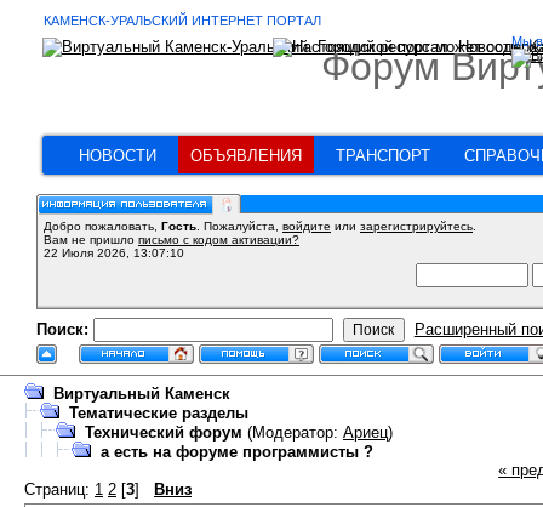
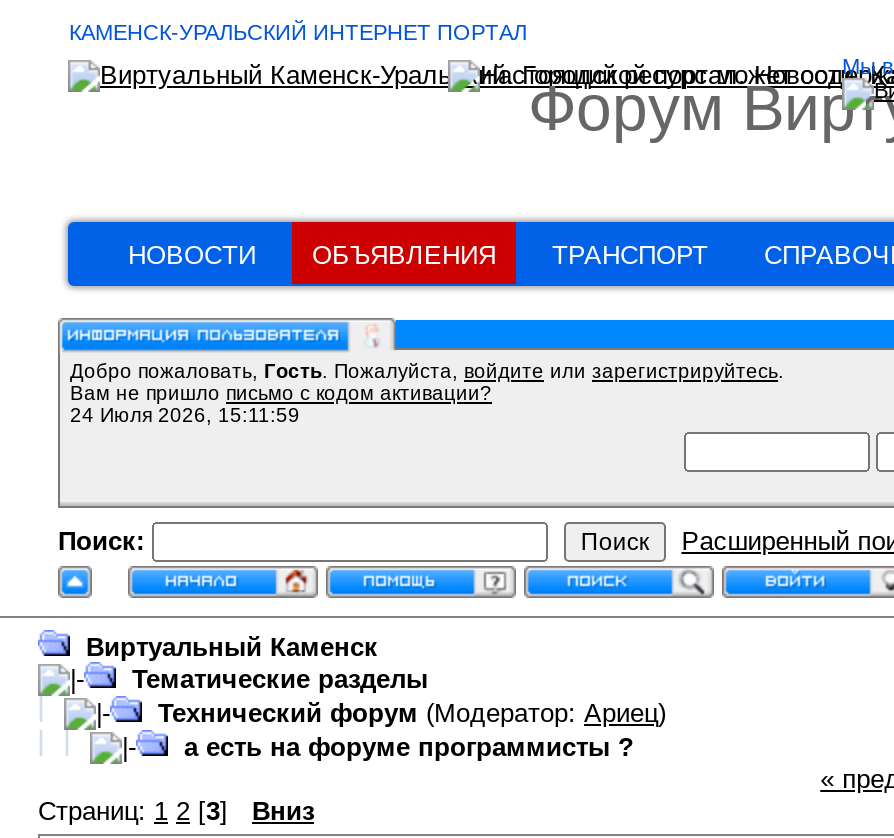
[44,246,184,260] 22 Июля 2026, 13:07:10 -> [70,404,300,426] 24 Июля 2026, 15:11:59
[25,403,84,461] [image] -> [38,666,136,766] [image]

